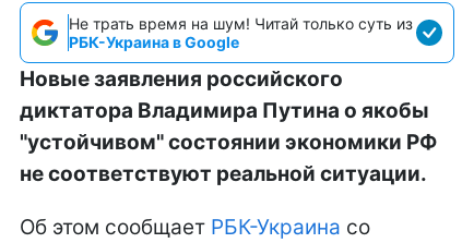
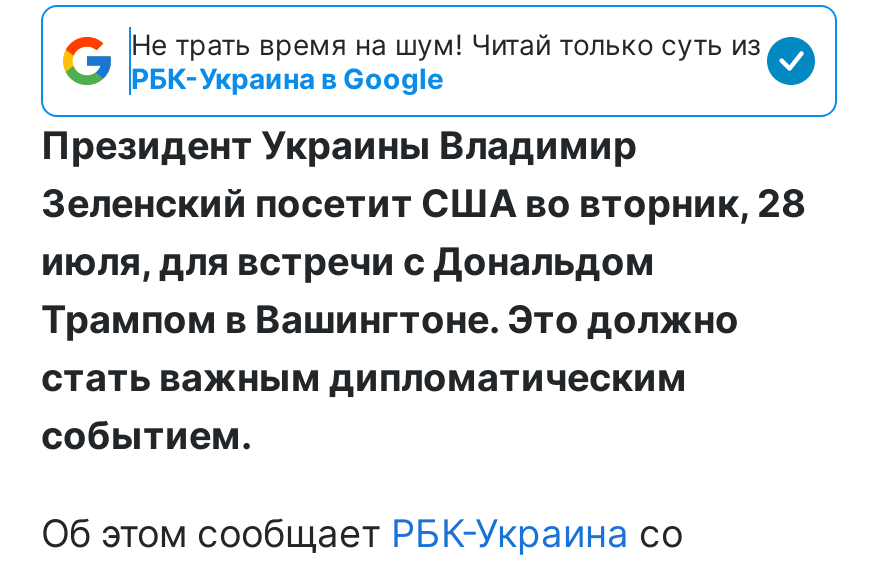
[20,66,437,186] Новые заявления российского | диктатора Владимира Путина о якобы | "устойчивом" состоянии экономики РФ | не соответствуют реальной ситуации. -> [41,123,807,459] Президент Украины Владимир | Зеленский посетит США во вторник, 28 | июля, для встречи с Дональдом | Трампом в Вашингтоне. Это должно | стать важным дипломатическим | событием.

